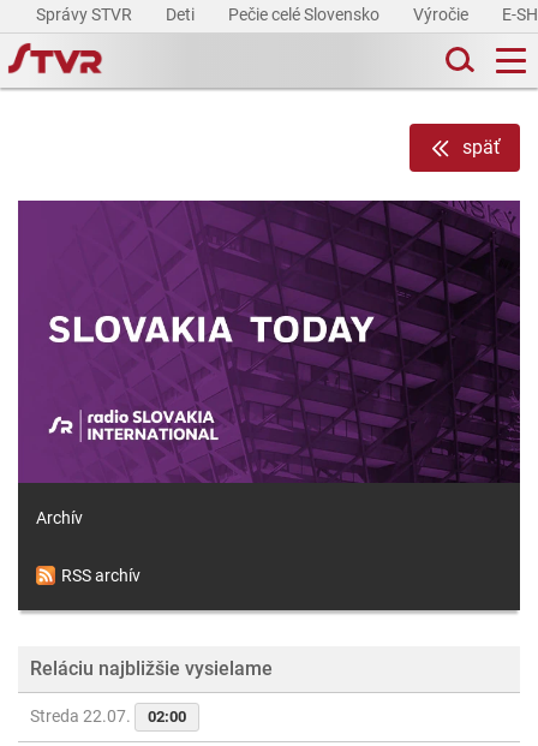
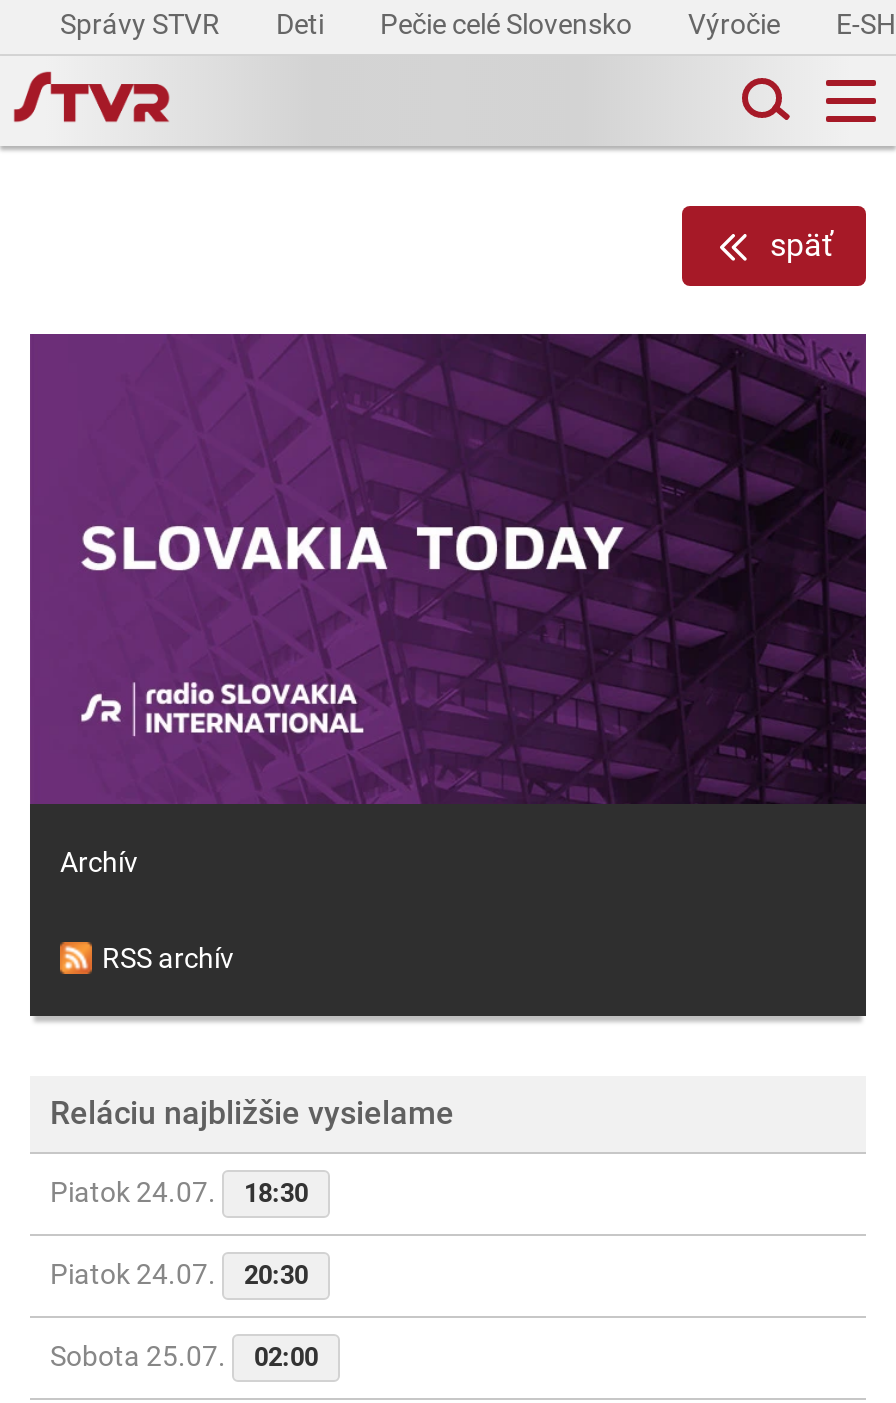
[30,707,134,726] Streda 22.07. -> [50,1177,308,1373] Piatok 24.07. | 18:30 | Piatok 24.07. | 20:30 | Sobota 25.07.

